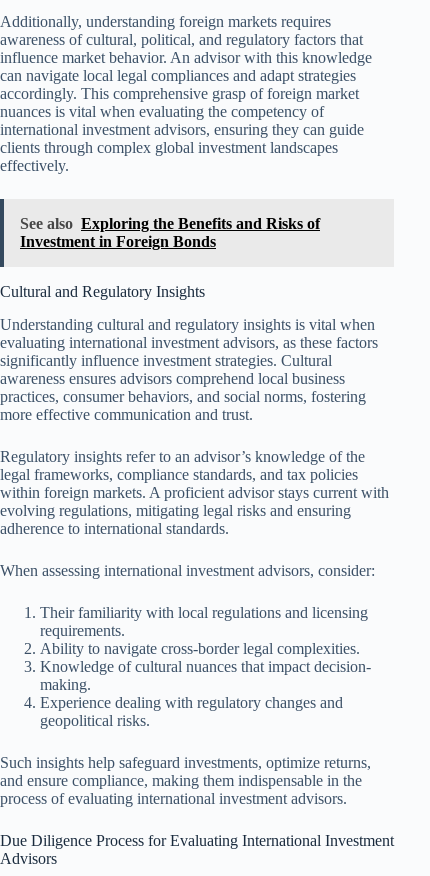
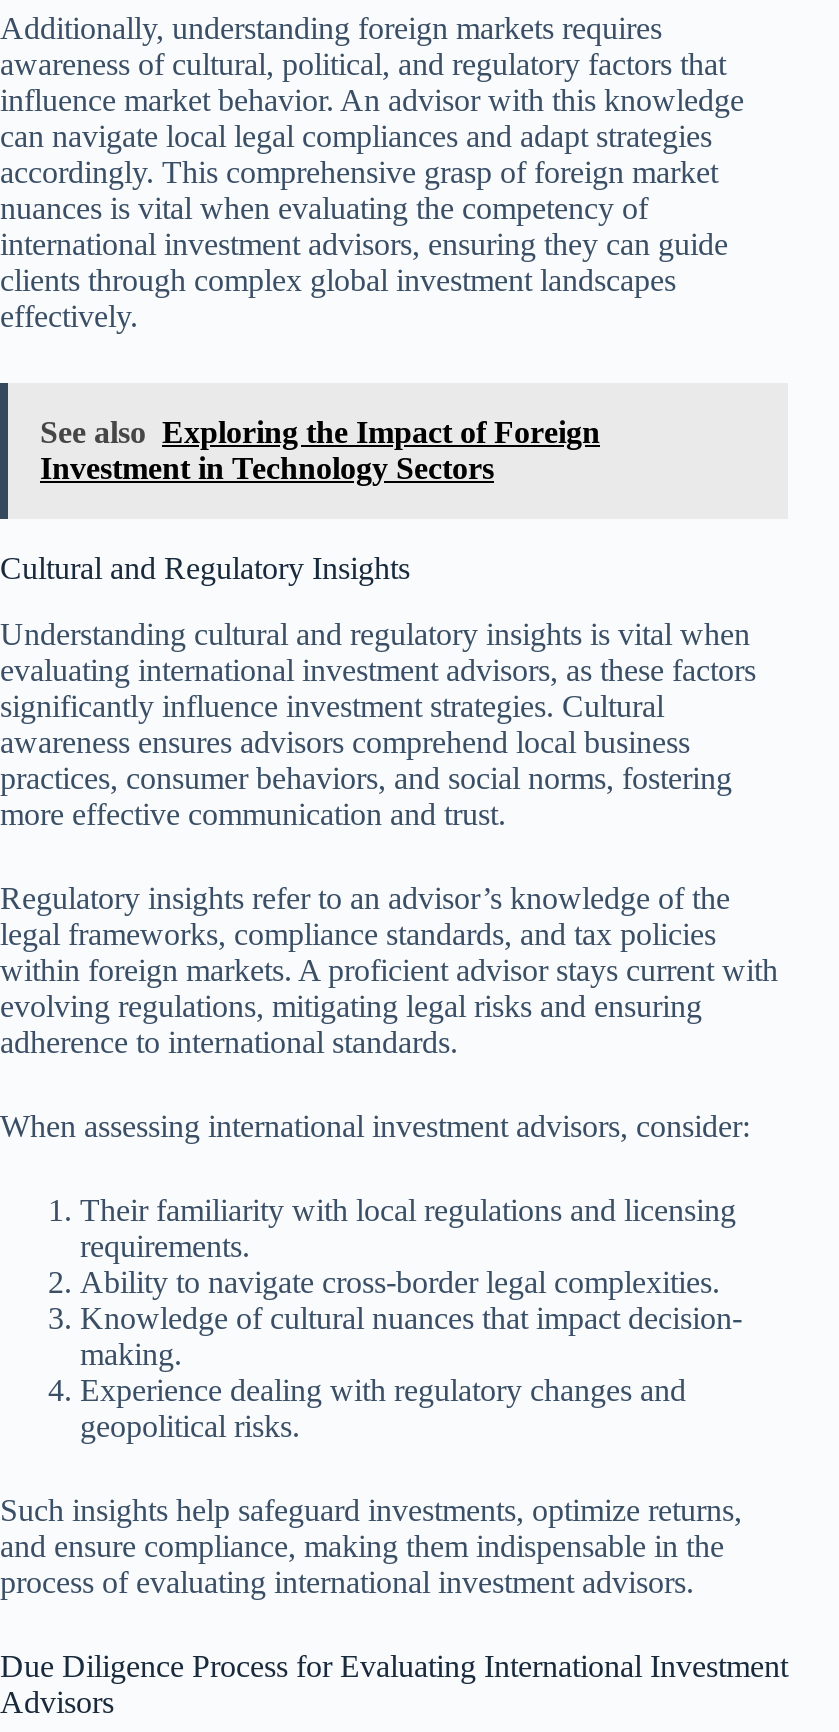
[20,215,320,250] See also Exploring the Benefits and Risks of | Investment in Foreign Bonds -> [40,415,600,485] See also Exploring the Impact of Foreign | Investment in Technology Sectors

